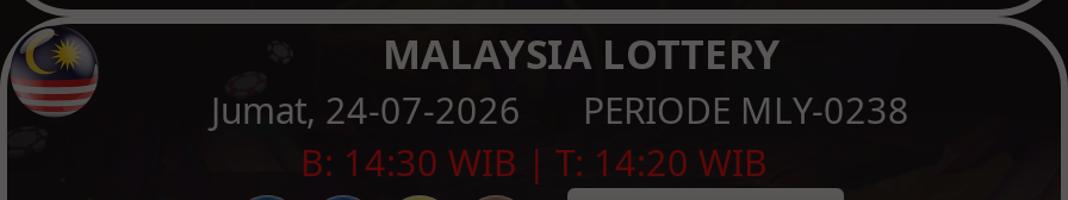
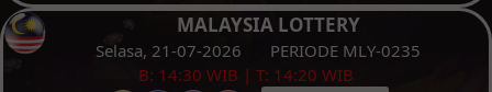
[211,85,909,133] Jumat, 24-07-2026 | PERIODE MLY-0238 -> [96,39,421,61] Selasa, 21-07-2026 | PERIODE MLY-0235

